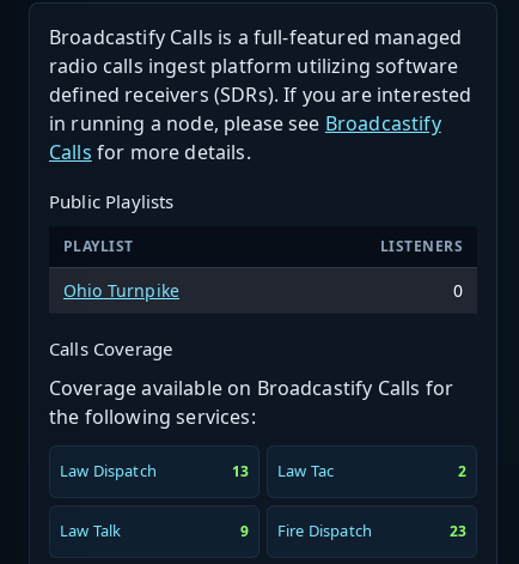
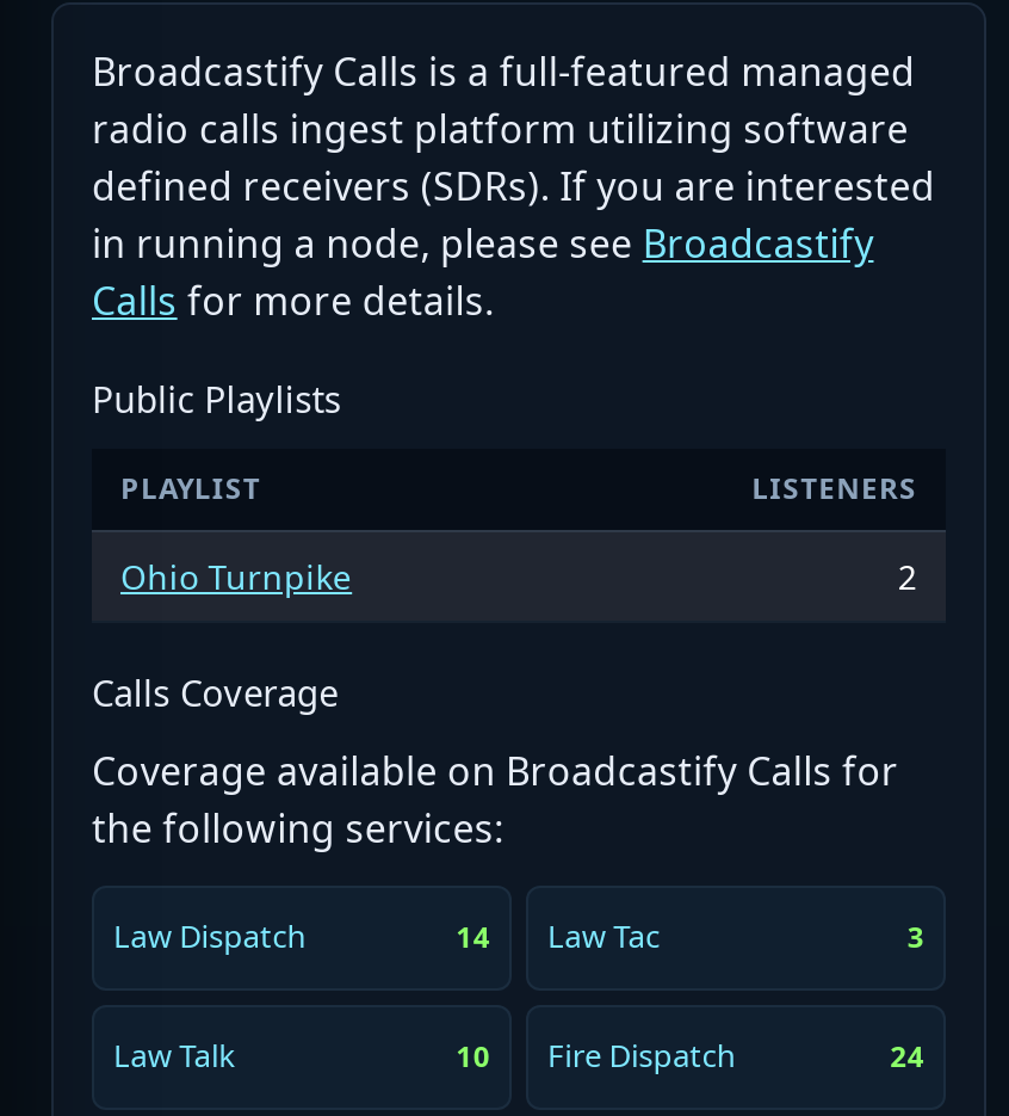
[453,279,463,302] 0 -> [898,554,917,599] 2
[232,460,334,482] 13 Law Tac -> [456,915,660,958] 14 Law Tac
[458,461,466,481] 2 -> [907,917,924,957] 3
[240,520,372,542] 9 Fire Dispatch -> [456,1035,736,1078] 10 Fire Dispatch
[449,521,466,541] 23 -> [890,1036,924,1077] 24

